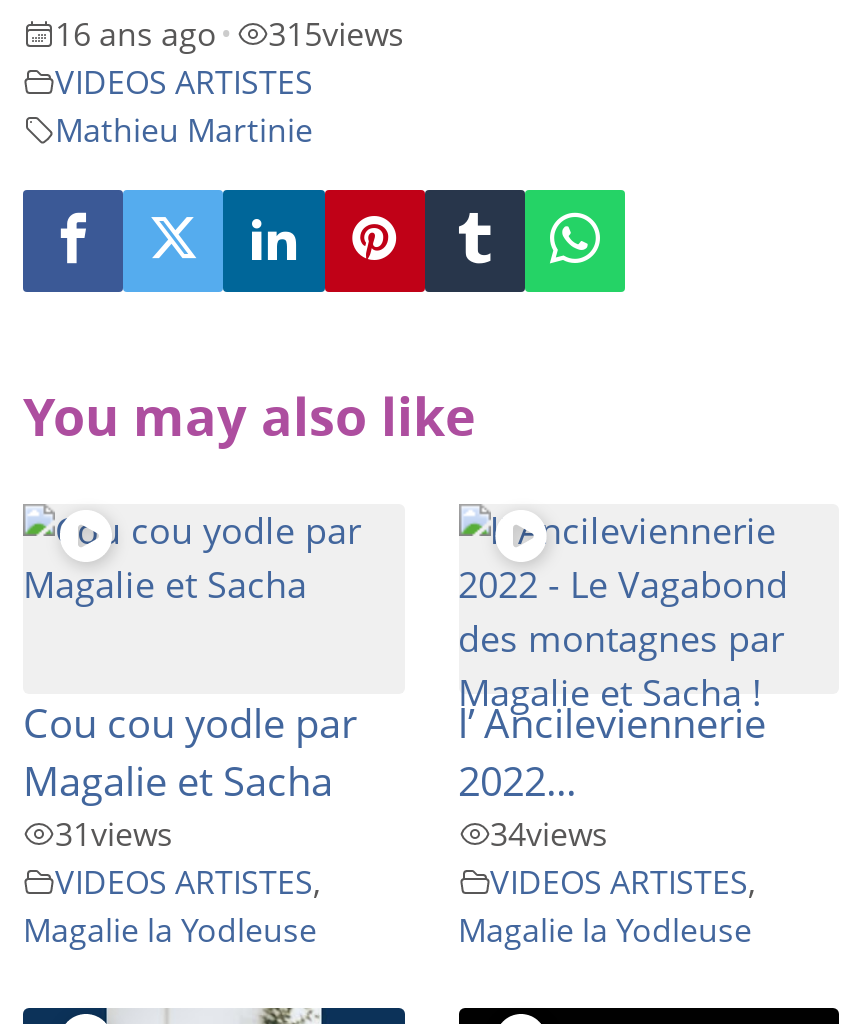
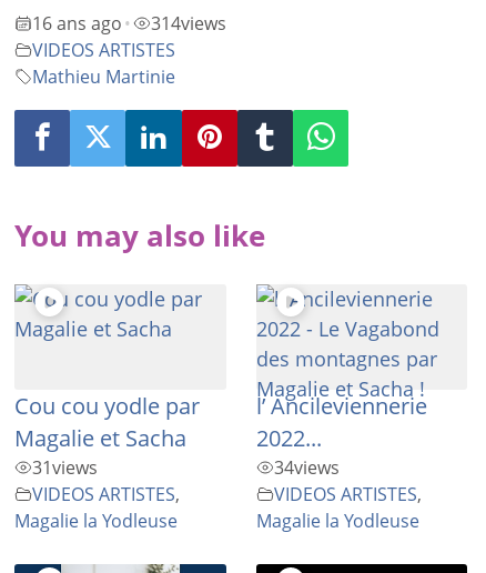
[55,11,404,55] 16 ans ago • 315views -> [32,11,226,35] 16 ans ago • 314views

